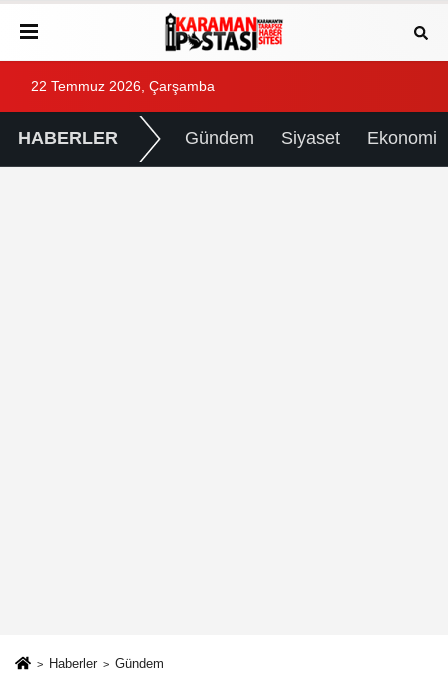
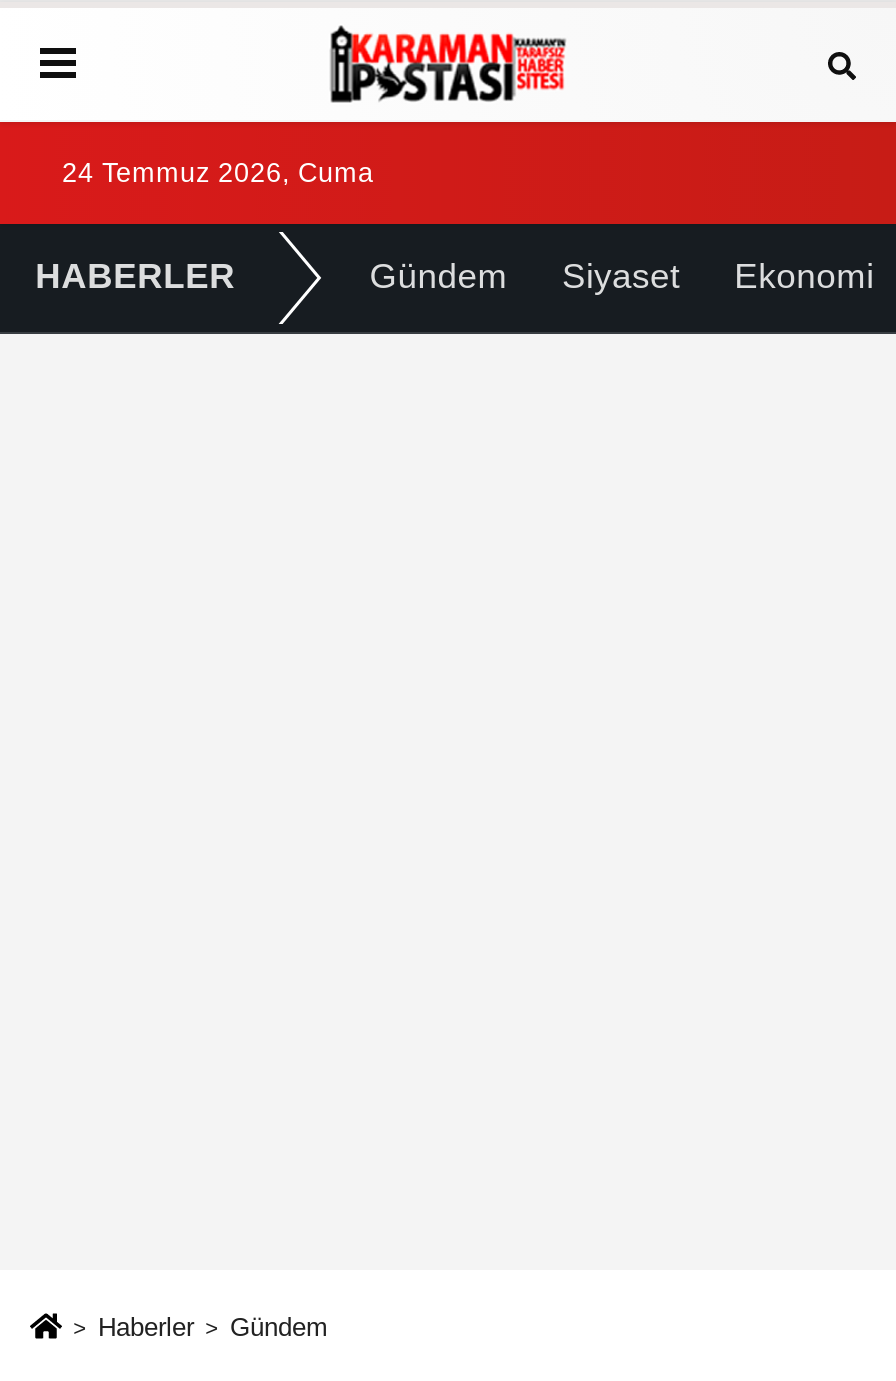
[31,79,215,94] 22 Temmuz 2026, Çarşamba -> [62,158,374,188] 24 Temmuz 2026, Cuma

